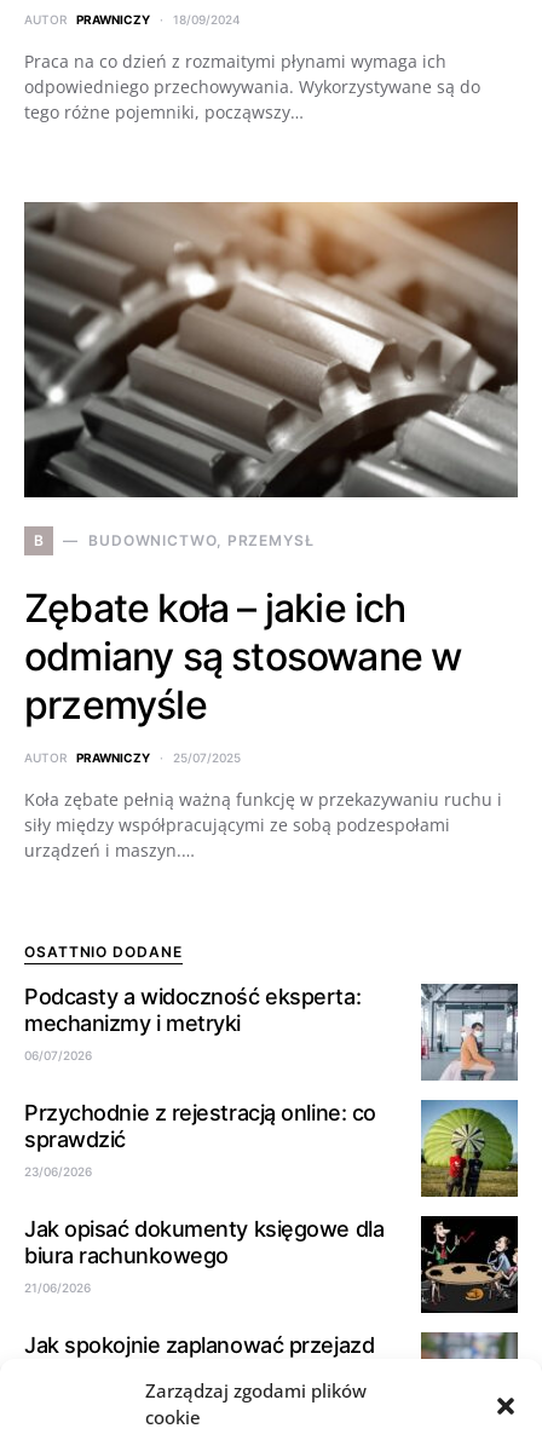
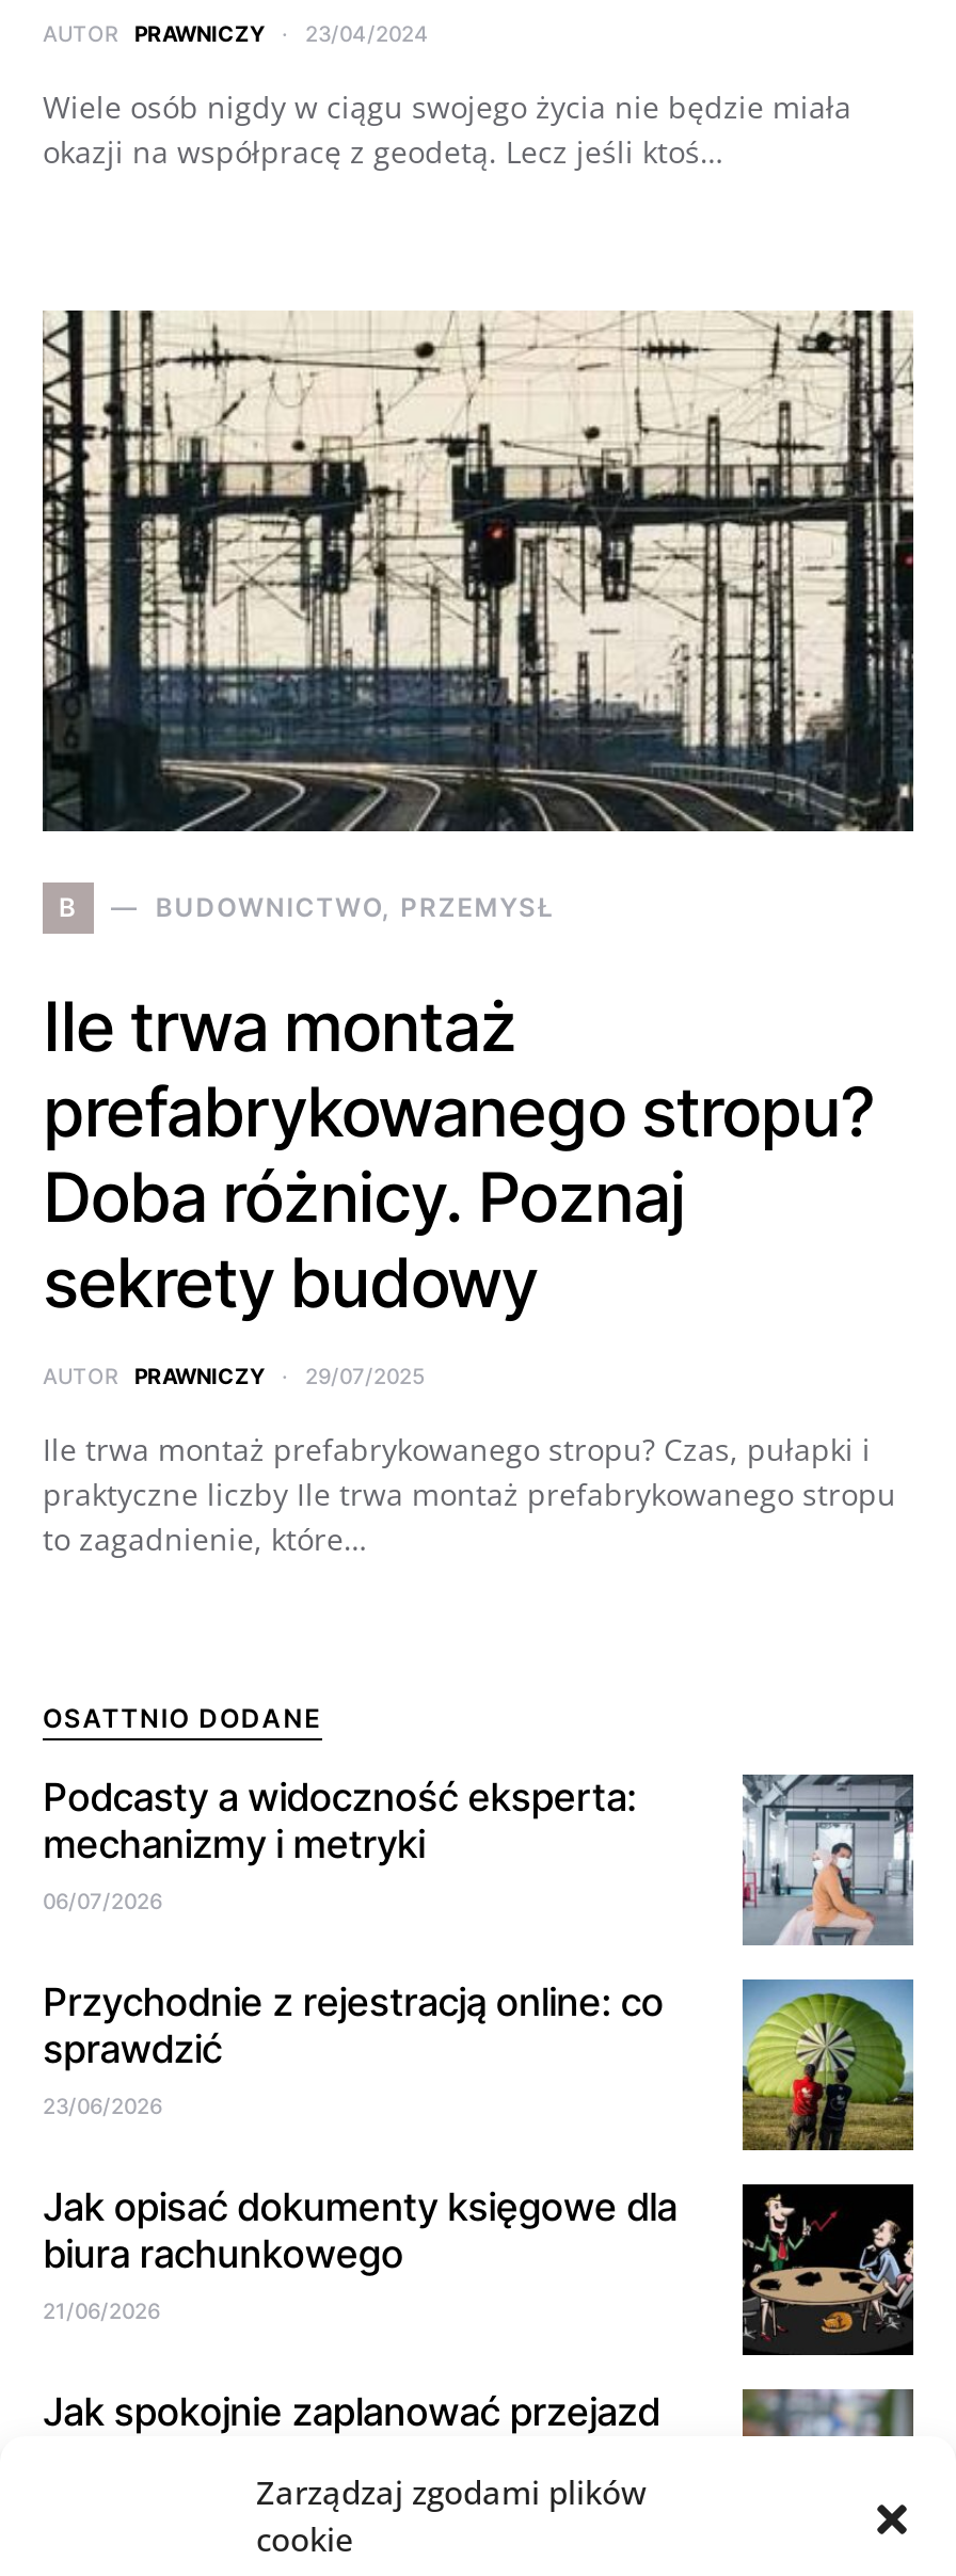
[24,12,241,26] AUTOR PRAWNICZY 18/09/2024 -> [43,20,429,45] AUTOR PRAWNICZY 23/04/2024
[24,49,480,123] Praca na co dzień z rozmaitymi płynami wymaga ich | odpowiedniego przechowywania. Wykorzystywane są do | tego różne pojemniki, począwszy… -> [43,86,851,171] Wiele osób nigdy w ciągu swojego życia nie będzie miała | okazji na współpracę z geodetą. Lecz jeśli ktoś…
[24,201,519,497] [image] -> [43,308,913,833] [image]
moved [33,531,314,549] -> [59,890,554,922]: B | BUDOWNICTWO, PRZEMYSŁ
[24,584,461,728] Zębate koła – jakie ich | odmiany są stosowane w | przemyśle -> [43,984,874,1324] Ile trwa montaż | prefabrykowanego stropu? | Doba różnicy. Poznaj | sekrety budowy
[24,750,241,764] AUTOR PRAWNICZY 25/07/2025 -> [43,1362,425,1388] AUTOR PRAWNICZY 29/07/2025
[24,787,502,861] Koła zębate pełnią ważną funkcję w przekazywaniu ruchu i | siły między współpracującymi ze sobą podzespołami | urządzeń i maszyn.… -> [43,1428,896,1558] Ile trwa montaż prefabrykowanego stropu? Czas, pułapki i | praktyczne liczby Ile trwa montaż prefabrykowanego stropu | to zagadnienie, które…

